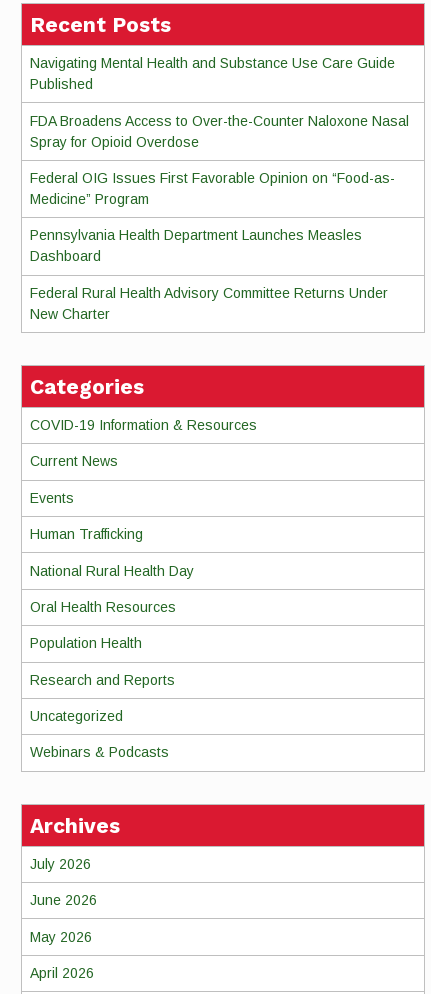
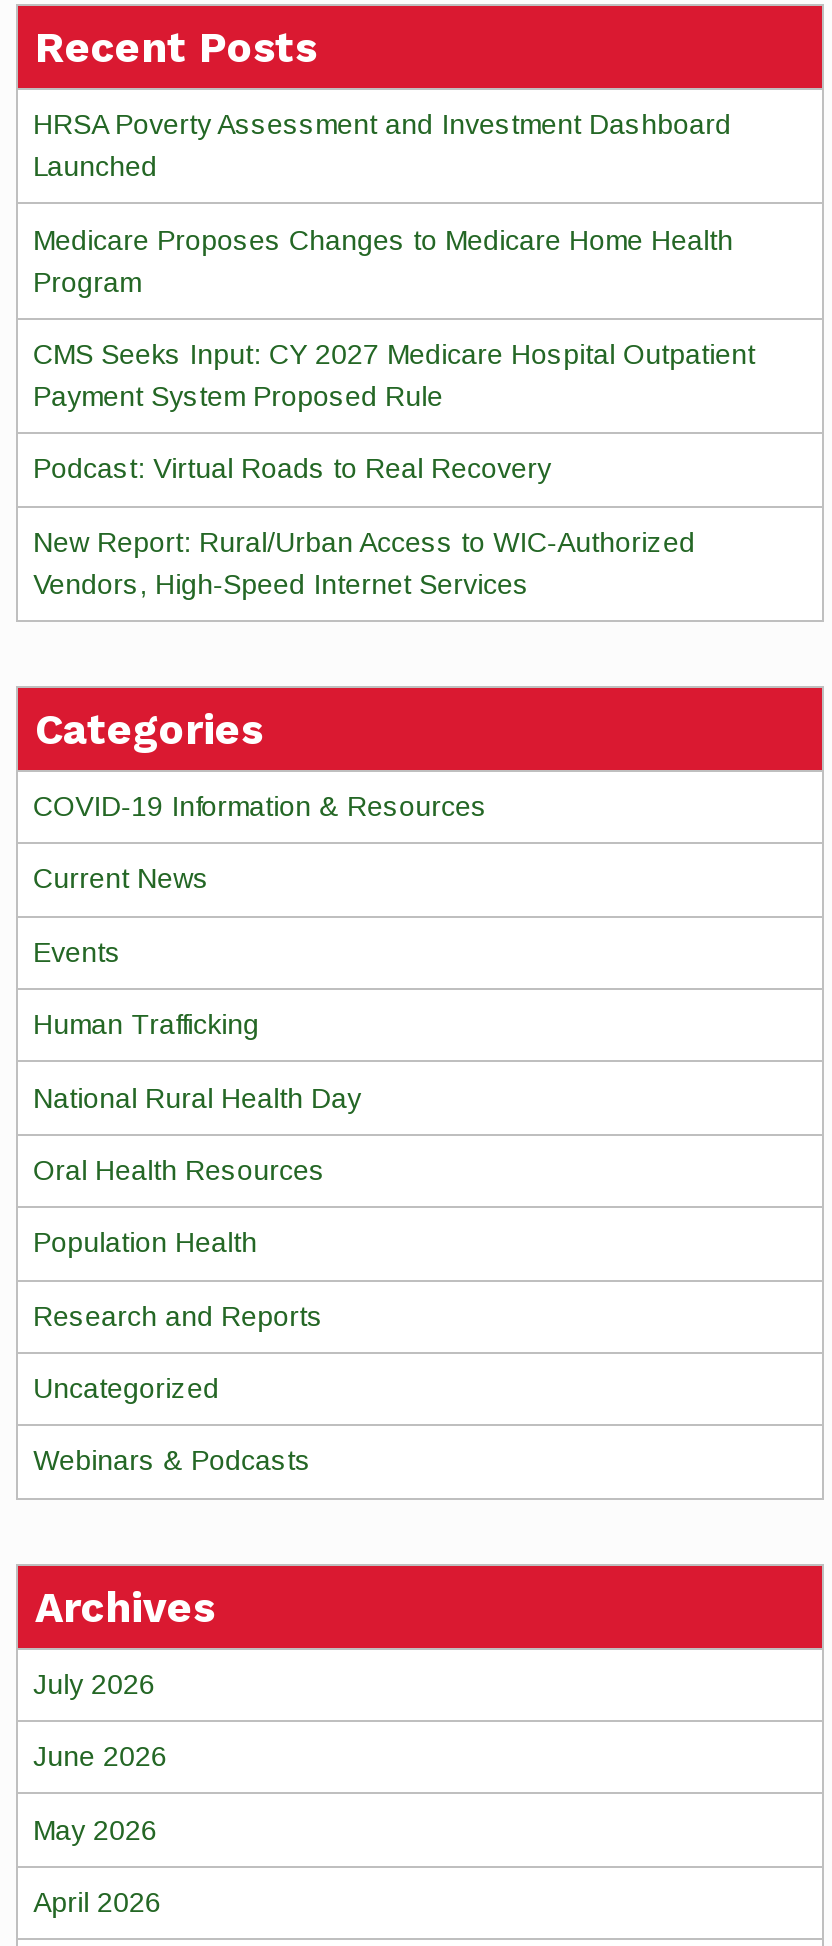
[30,55,395,92] Navigating Mental Health and Substance Use Care Guide | Published -> [33,108,731,182] HRSA Poverty Assessment and Investment Dashboard | Launched
[30,113,409,150] FDA Broadens Access to Over-the-Counter Naloxone Nasal | Spray for Opioid Overdose -> [33,223,733,297] Medicare Proposes Changes to Medicare Home Health | Program
[30,170,395,207] Federal OIG Issues First Favorable Opinion on “Food-as- | Medicine” Program -> [33,338,755,412] CMS Seeks Input: CY 2027 Medicare Hospital Outpatient | Payment System Proposed Rule
[30,227,362,264] Pennsylvania Health Department Launches Measles | Dashboard -> [33,453,551,485] Podcast: Virtual Roads to Real Recovery
[30,285,388,322] Federal Rural Health Advisory Committee Returns Under | New Charter -> [33,525,695,599] New Report: Rural/Urban Access to WIC-Authorized | Vendors, High-Speed Internet Services

